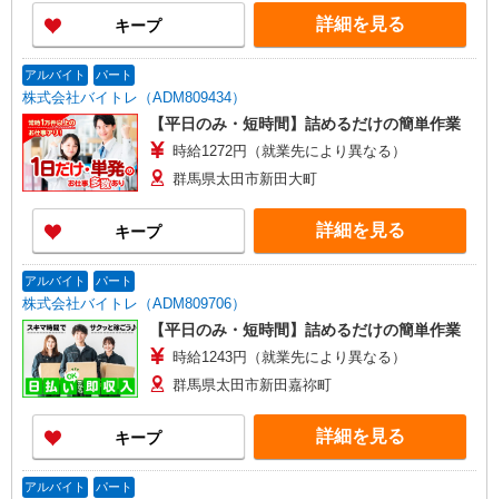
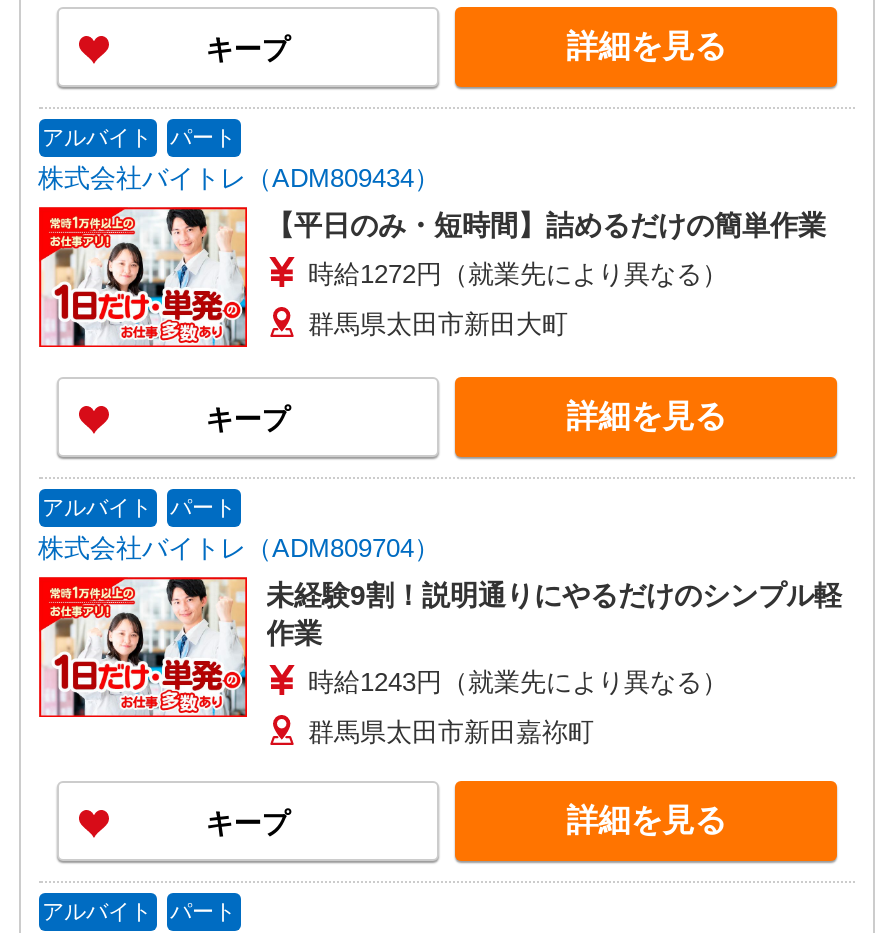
[22,295,245,312] 株式会社バイトレ（ADM809706） -> [38,533,440,563] 株式会社バイトレ（ADM809704）
[21,321,460,399] [image] | 【平日のみ・短時間】詰めるだけの簡単作業 -> [37,579,842,751] [image] | 未経験9割！説明通りにやるだけのシンプル軽 | 作業

